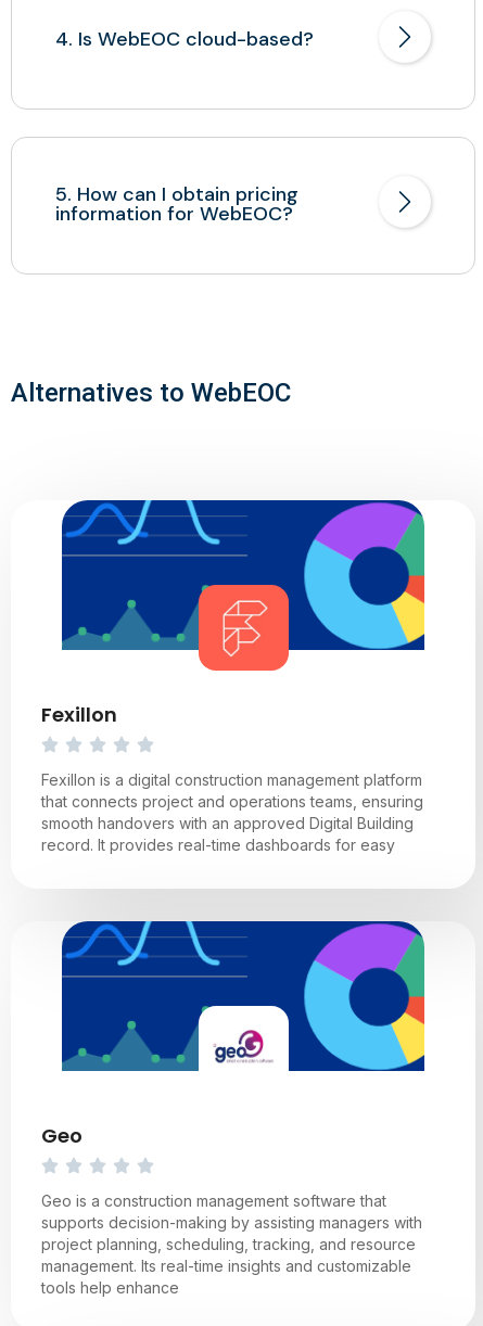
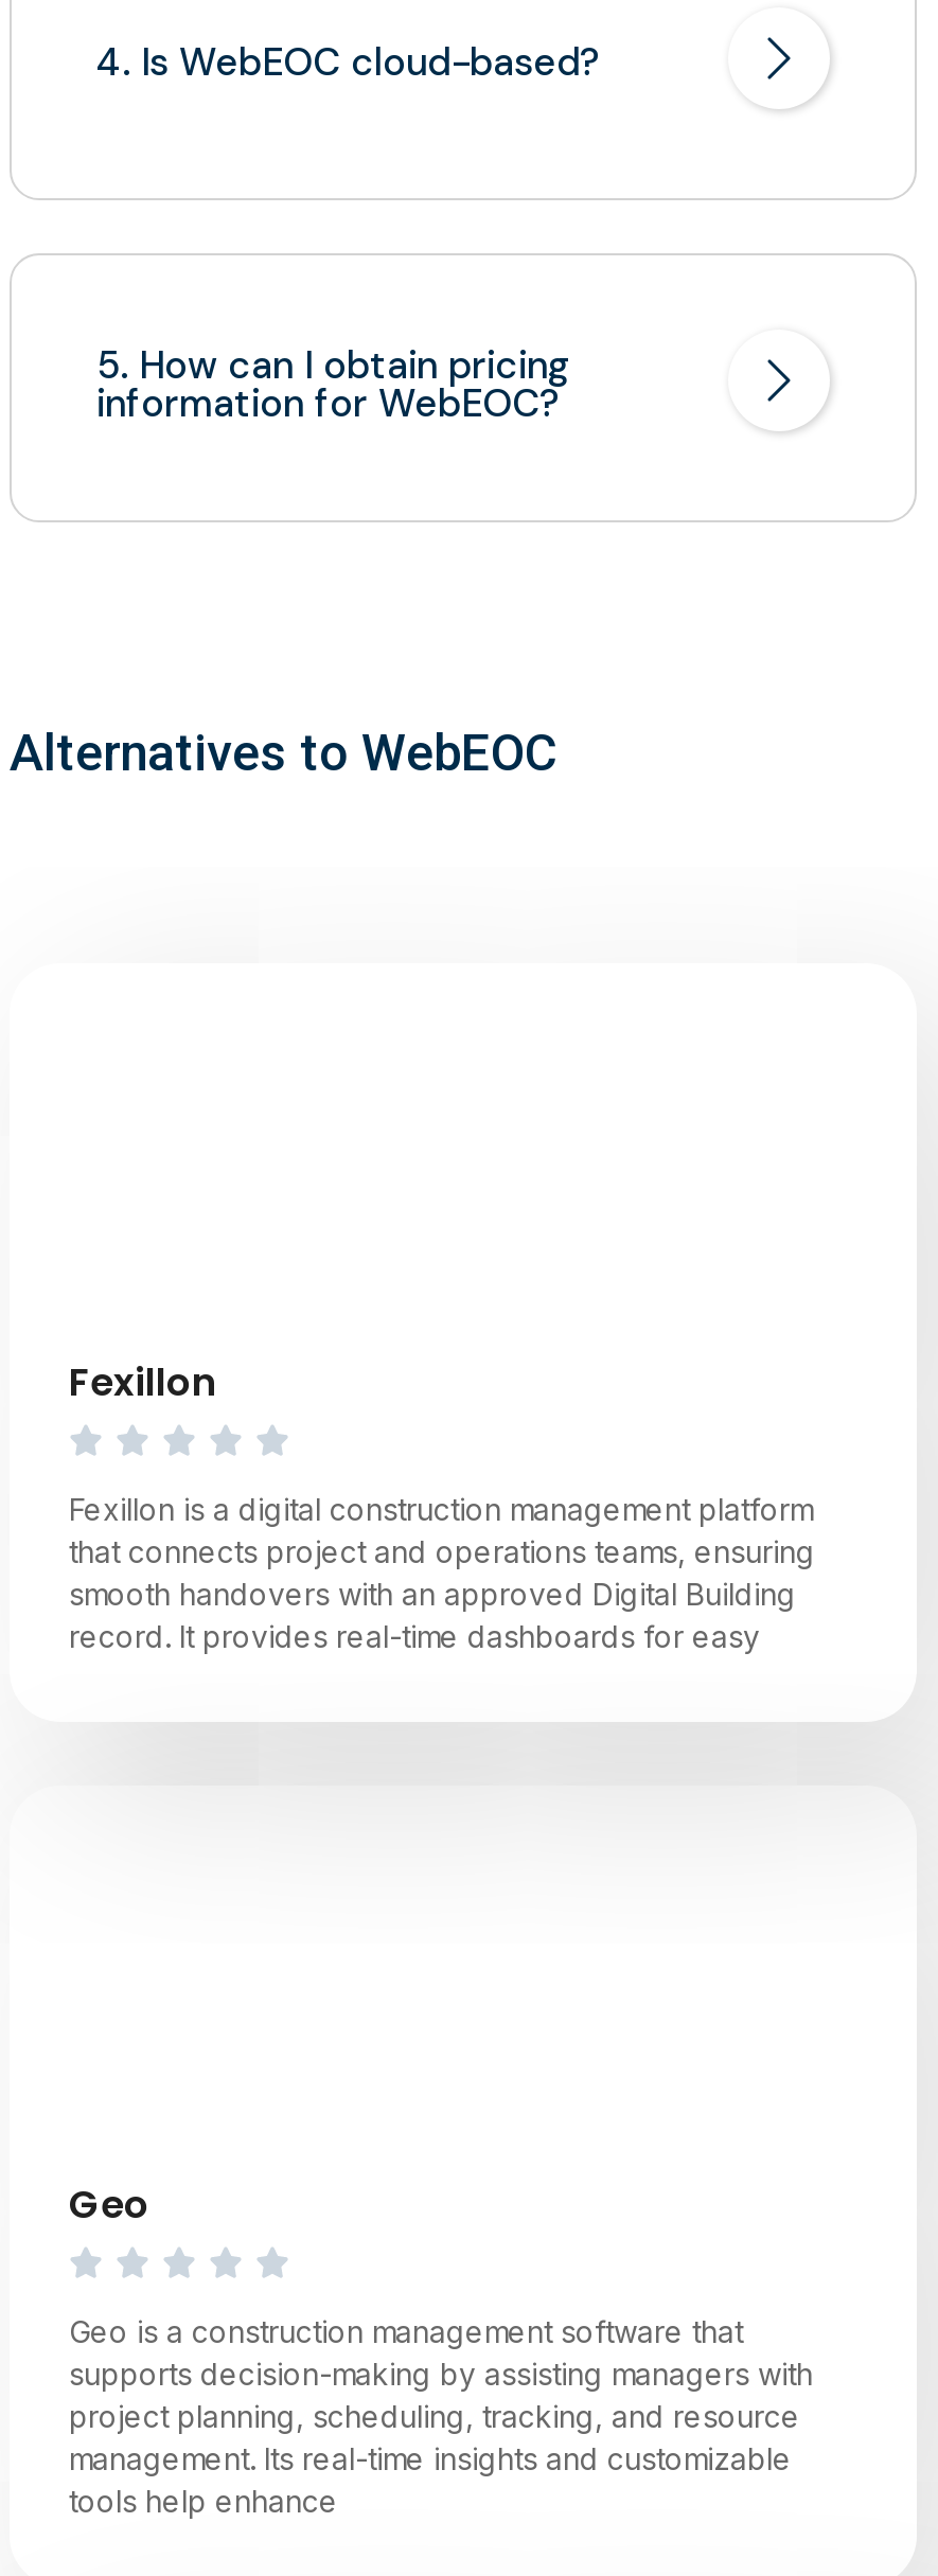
[61,499,425,672] [image] -> none
[61,920,425,1072] [image] -> none

